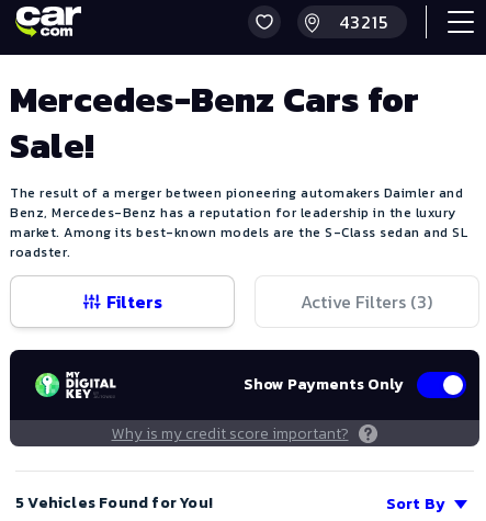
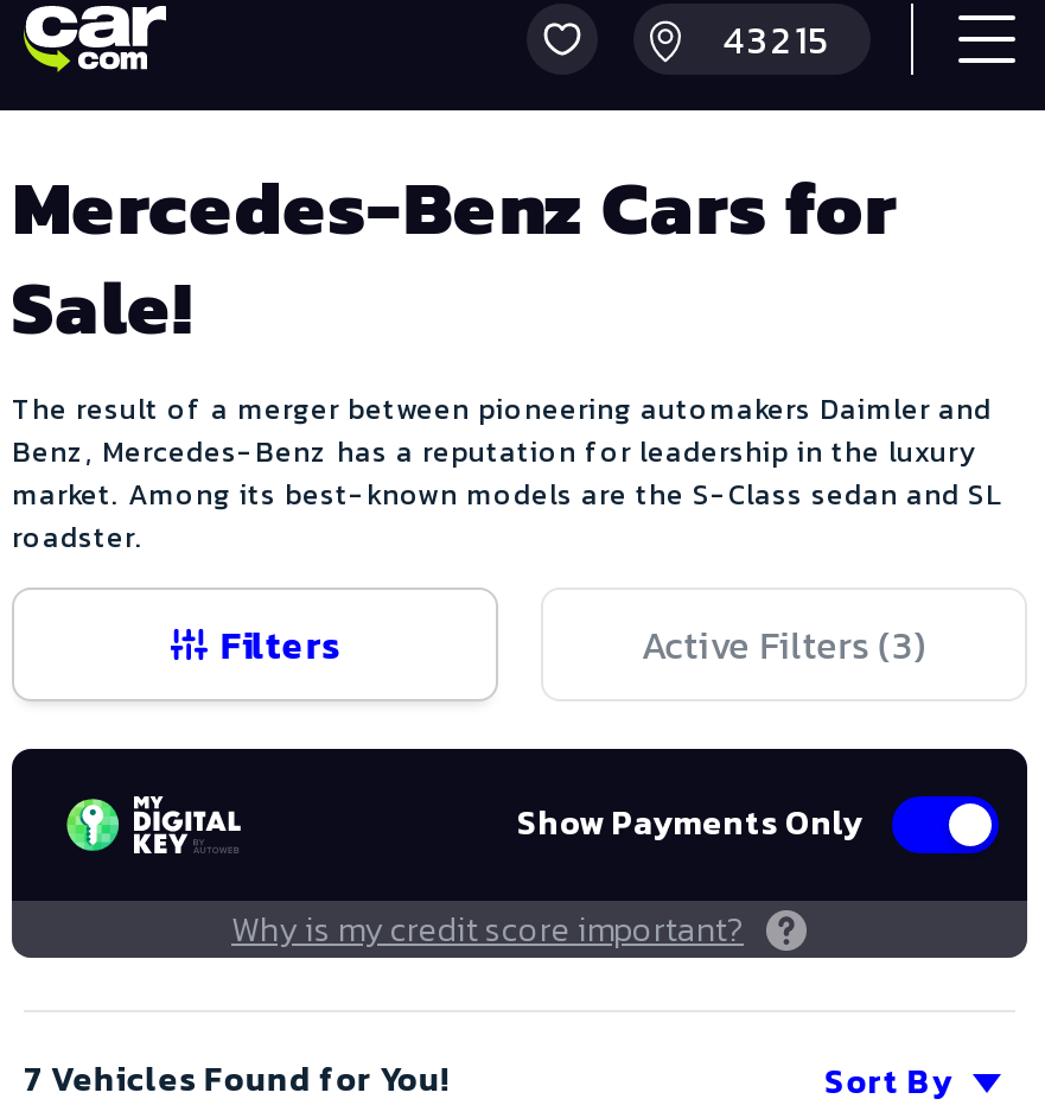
[15,491,213,514] 5 Vehicles Found for You! -> [24,1055,451,1105] 7 Vehicles Found for You!

